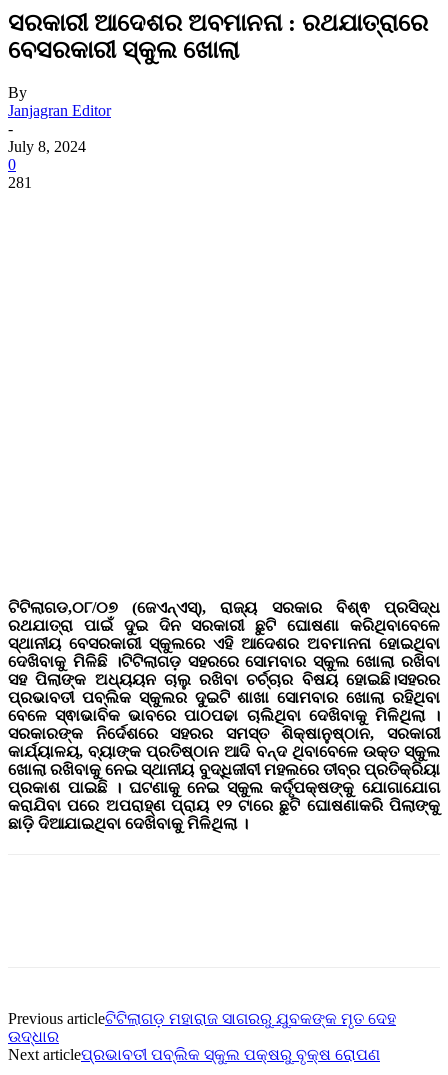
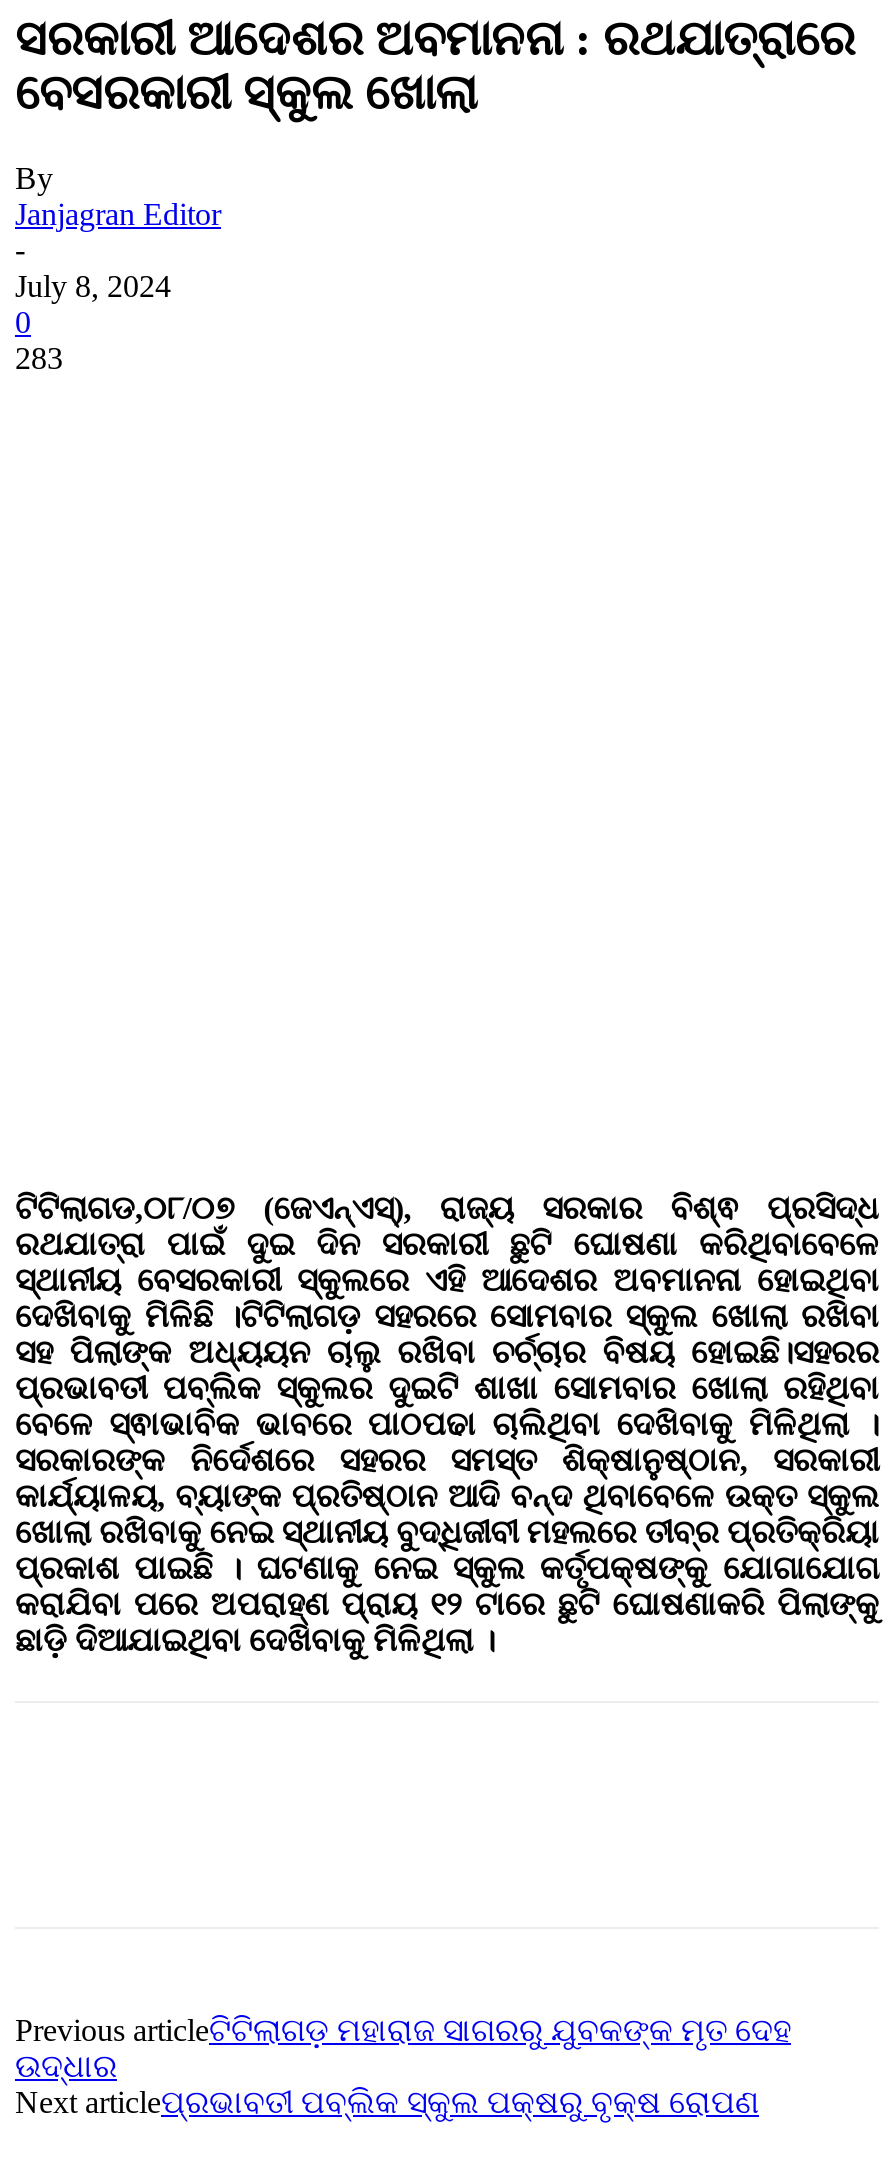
[8,174,32,191] 281 -> [15,341,63,375] 283

